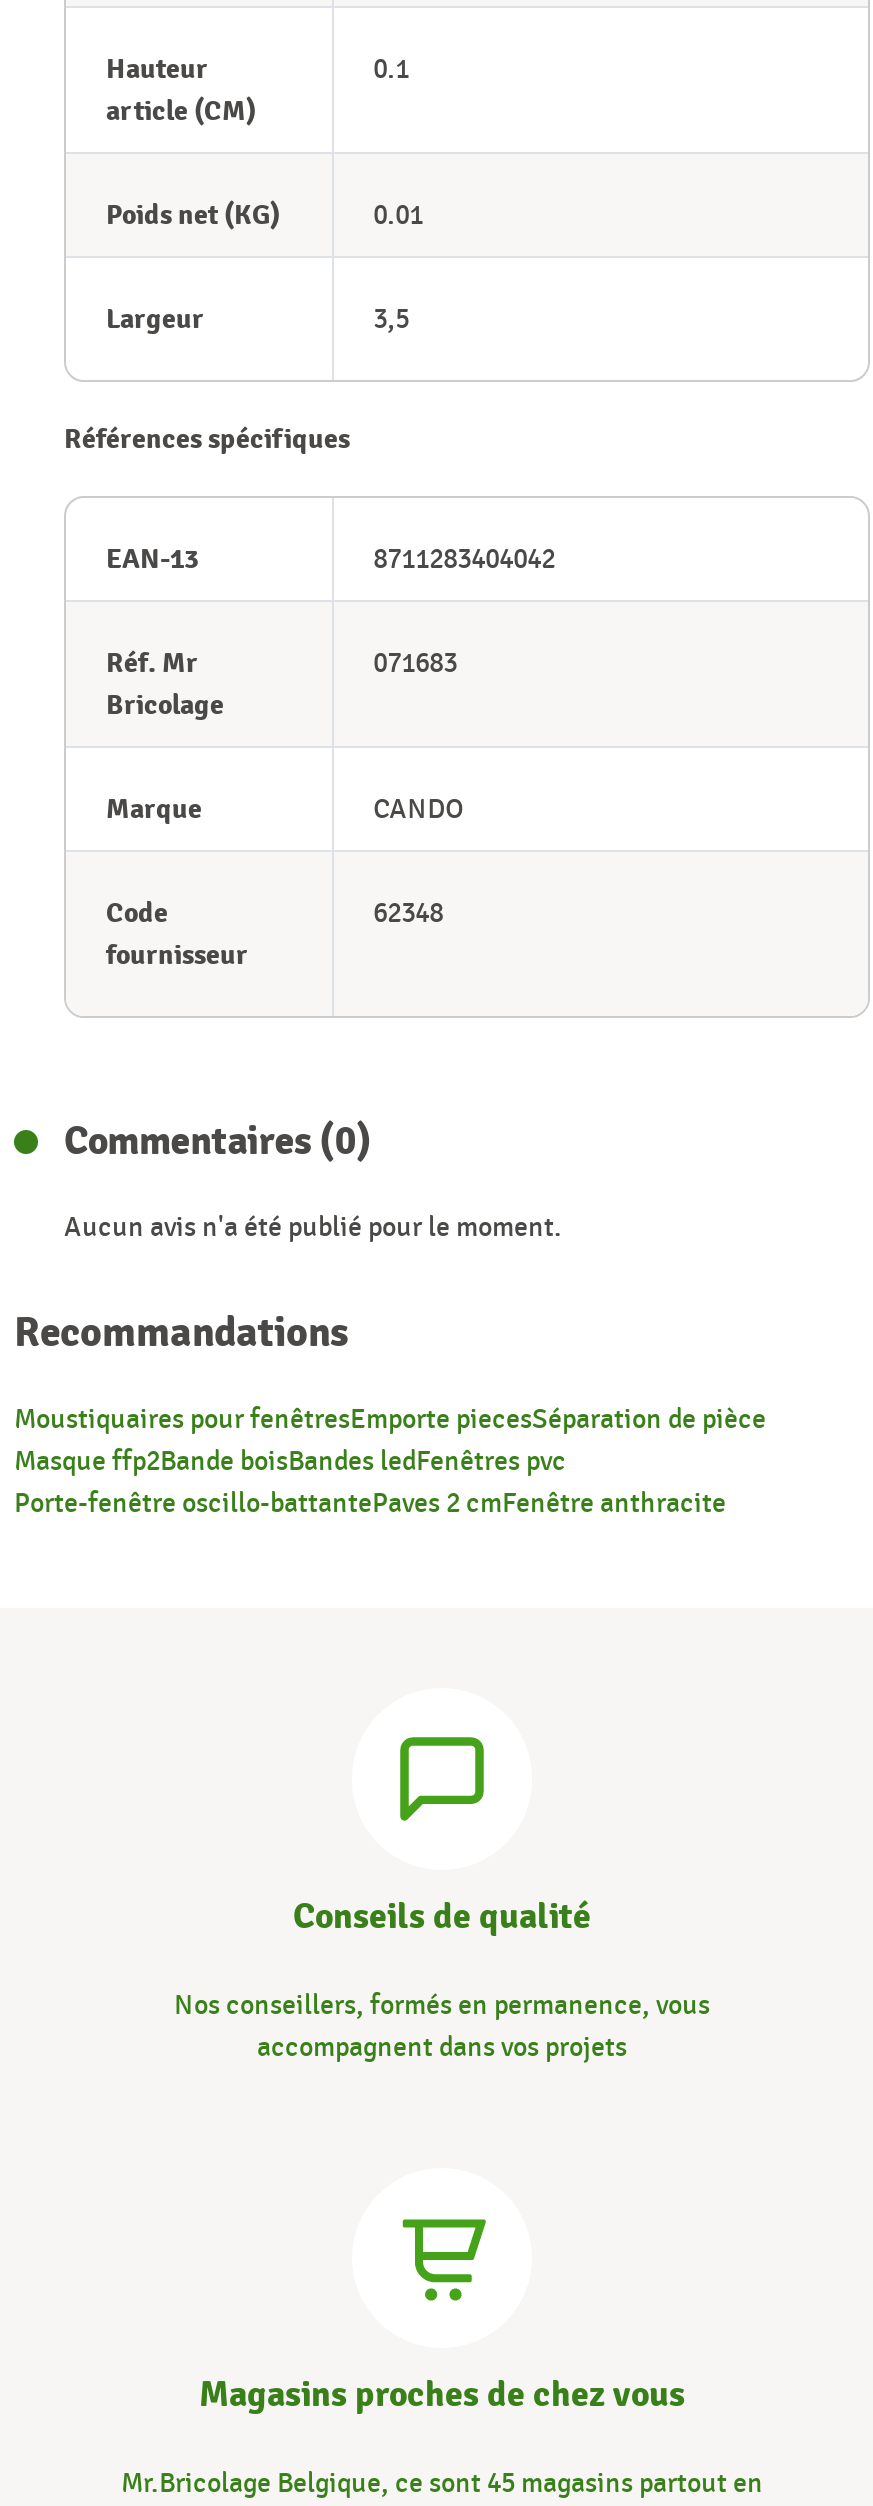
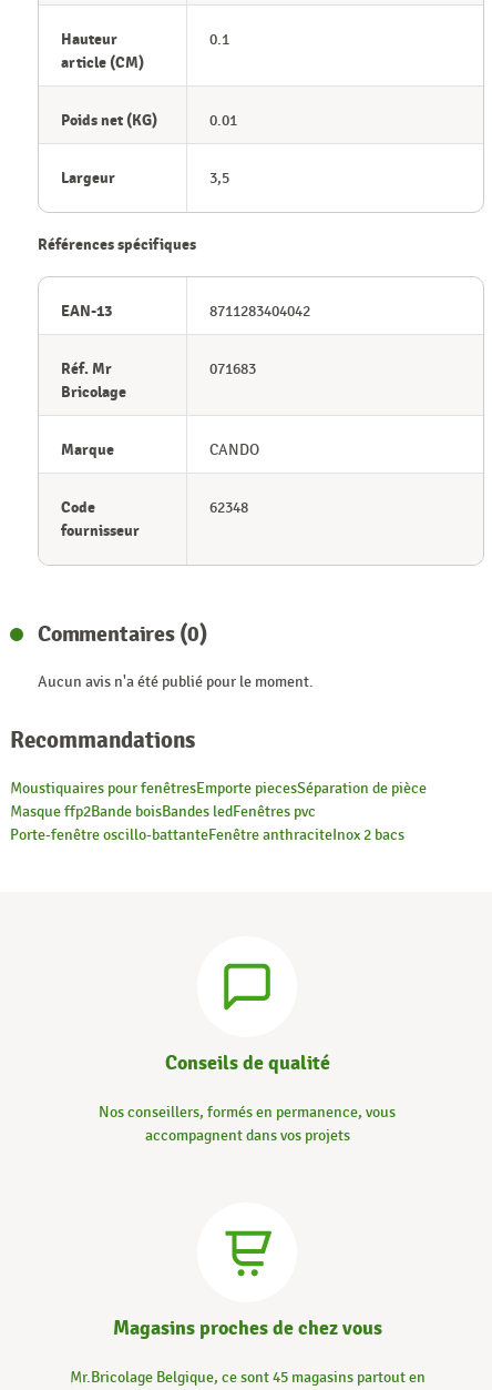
[14,1486,726,1520] Porte-fenêtre oscillo-battantePaves 2 cmFenêtre anthracite -> [10,826,404,845] Porte-fenêtre oscillo-battanteFenêtre anthraciteInox 2 bacs

